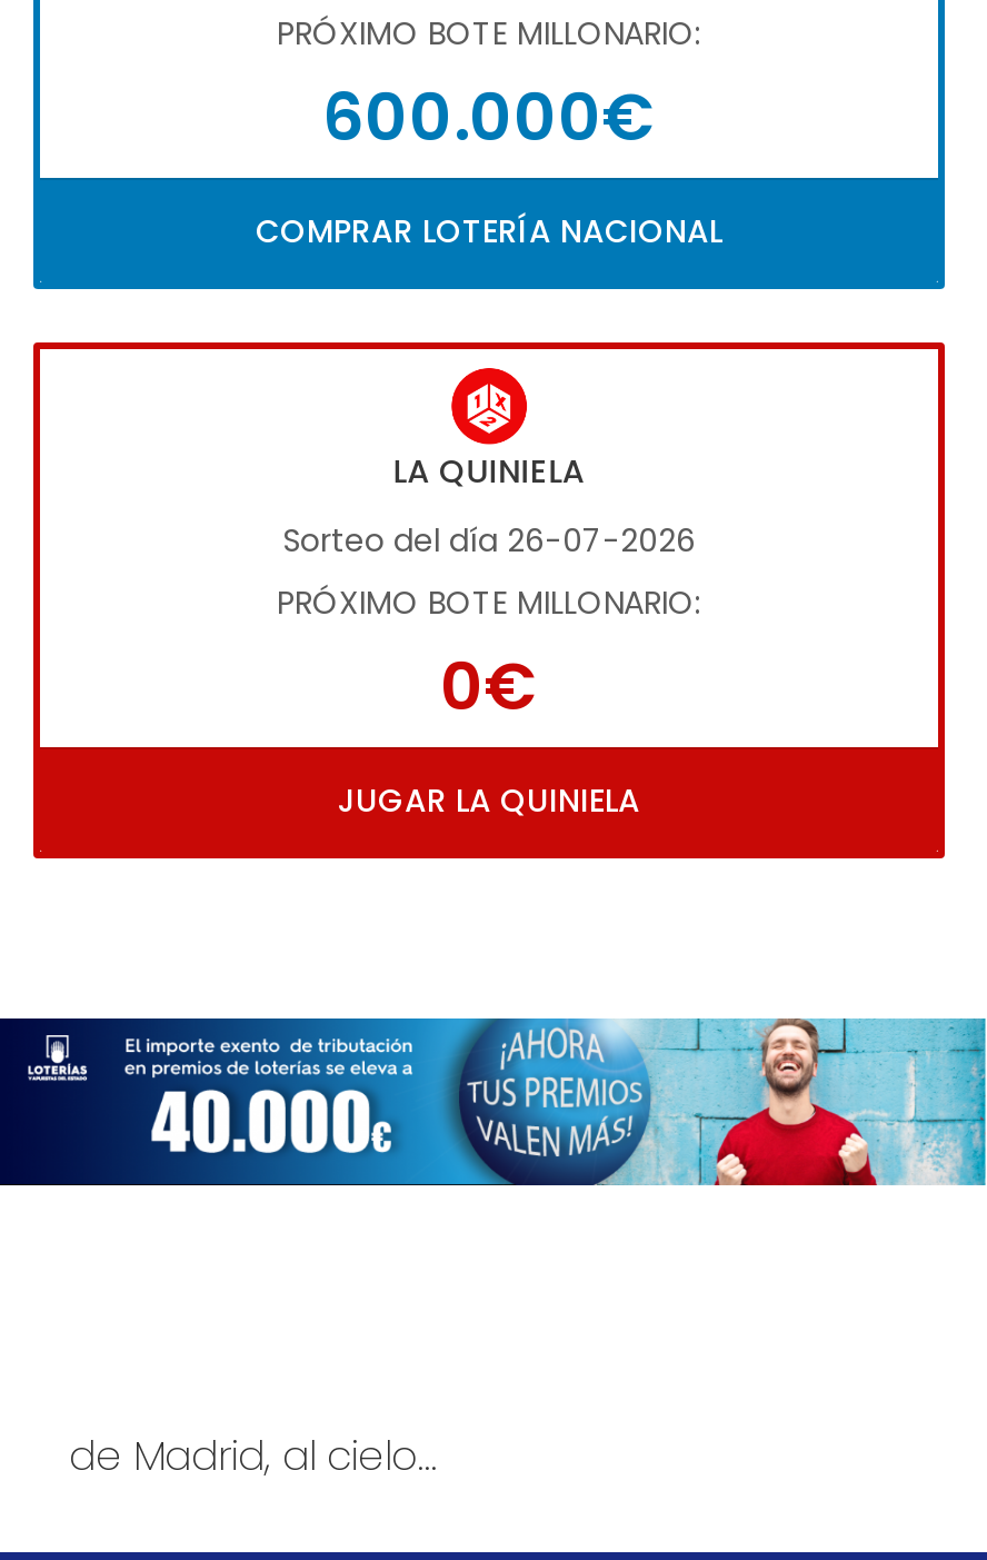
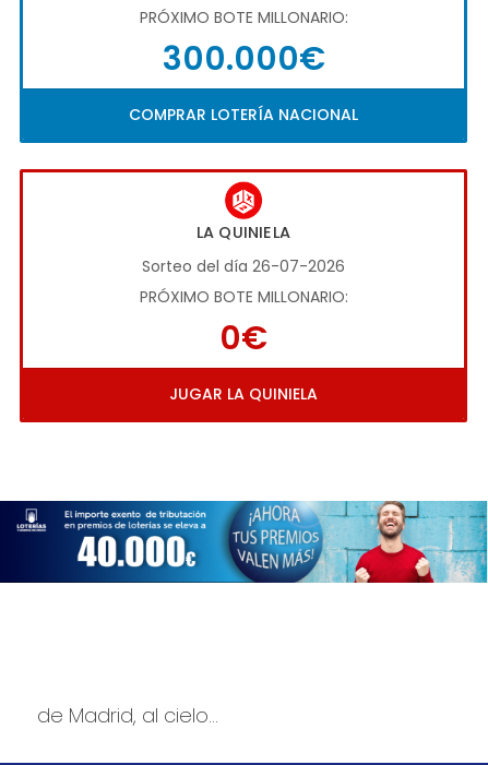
[322,71,656,162] 600.000€ -> [162,36,325,81] 300.000€

